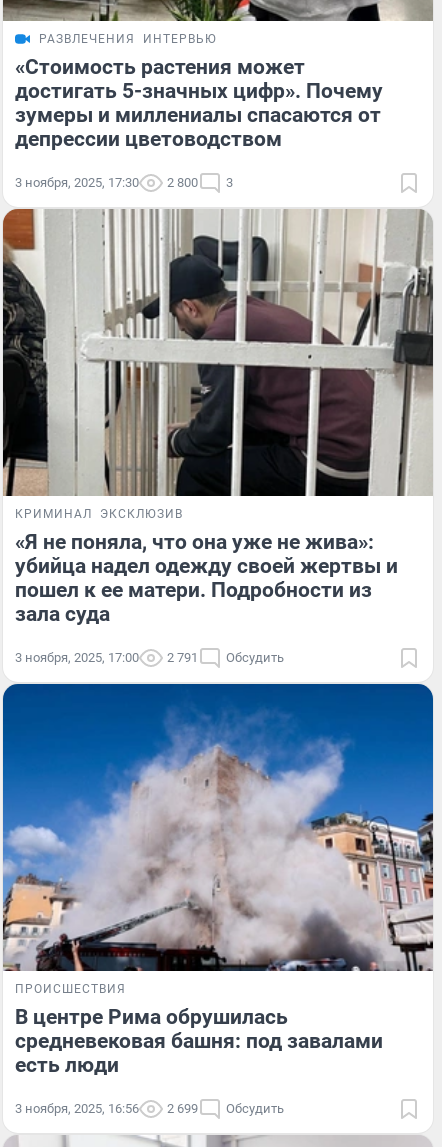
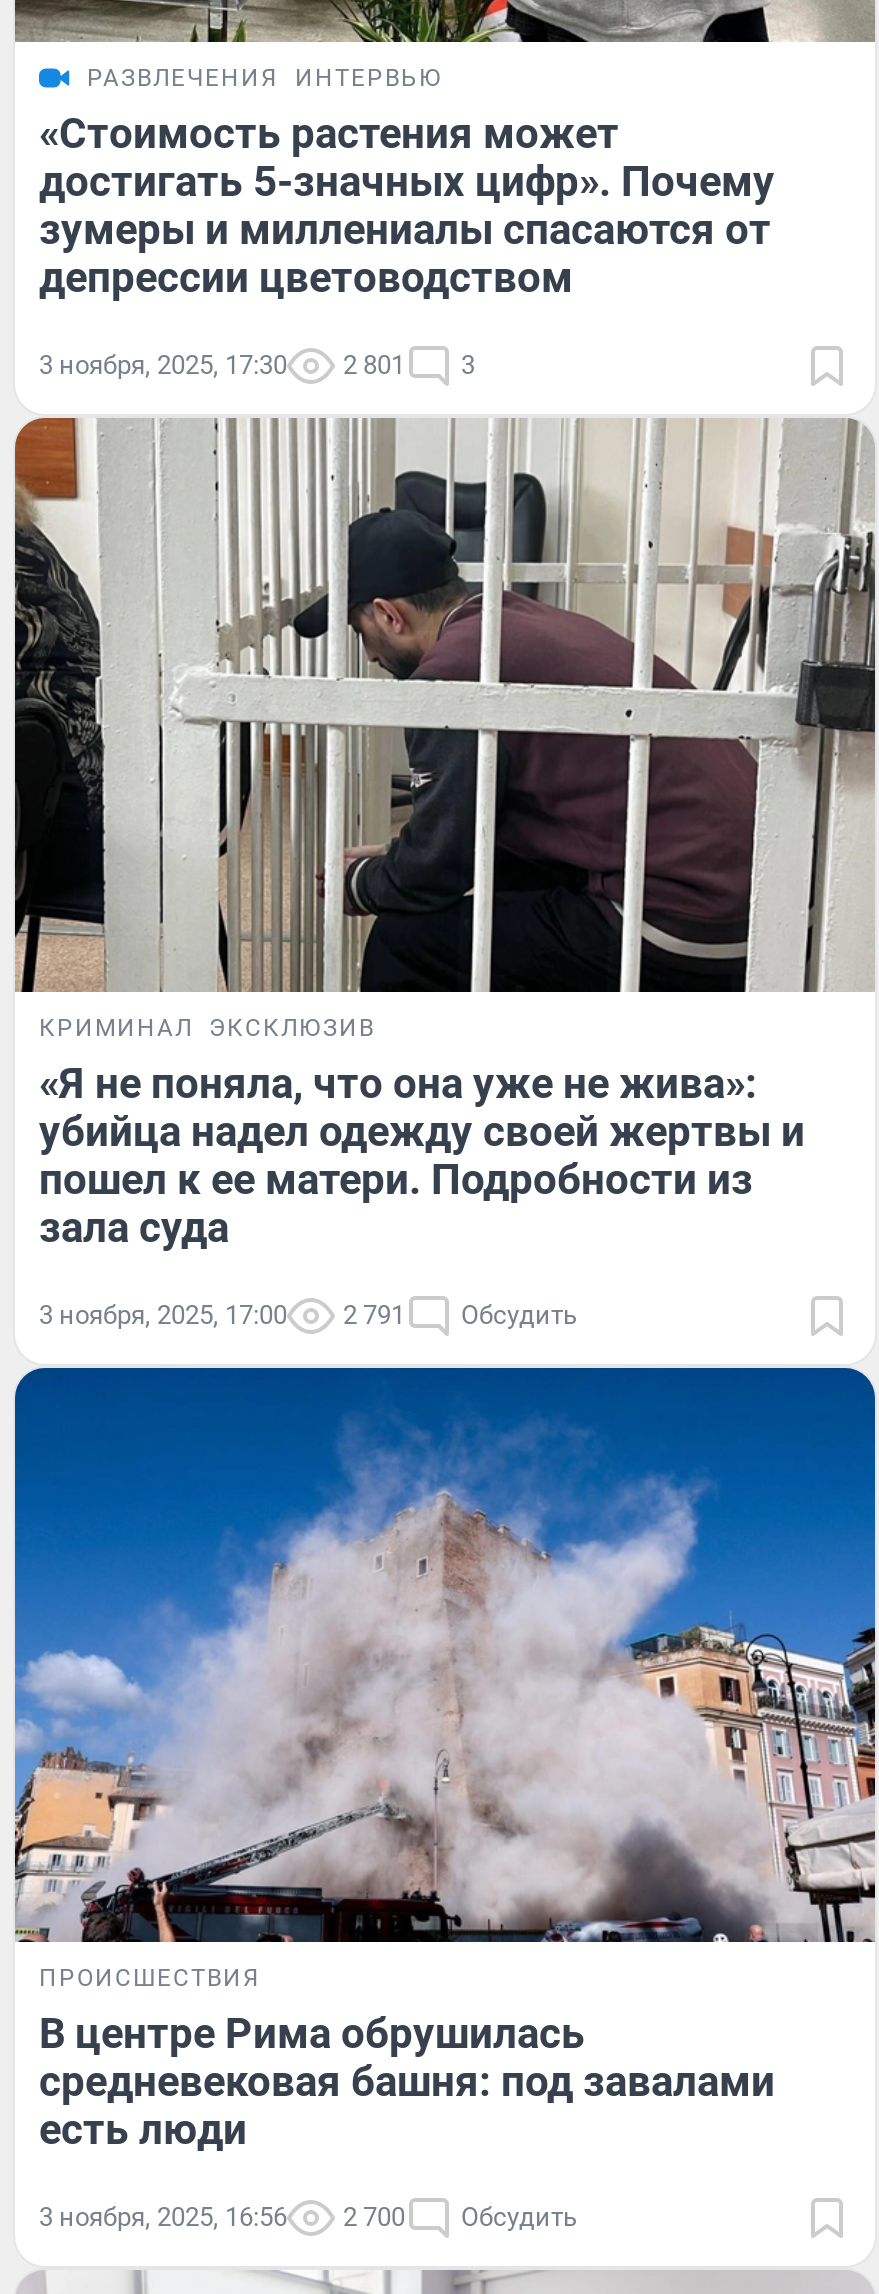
[167,175,198,190] 2 800 -> [343,350,405,380] 2 801
[167,1101,198,1116] 2 699 -> [343,2201,405,2231] 2 700

